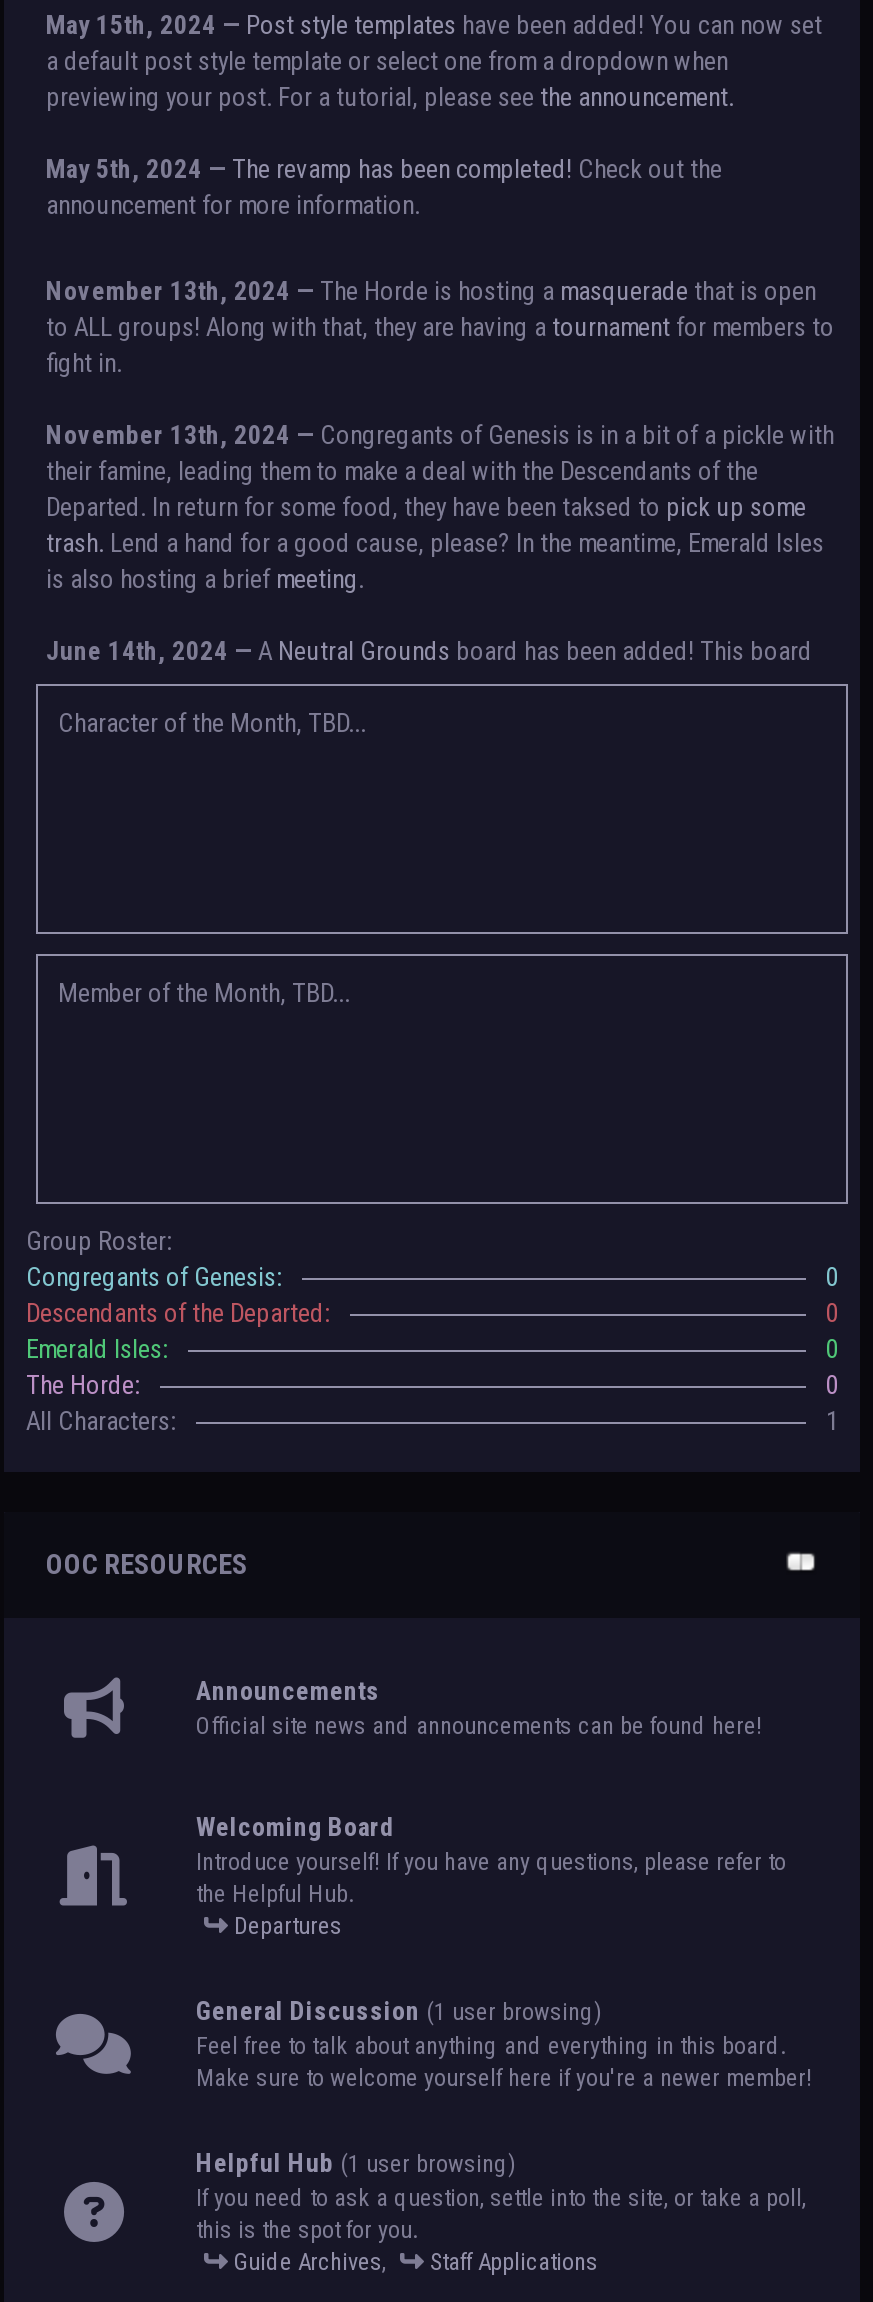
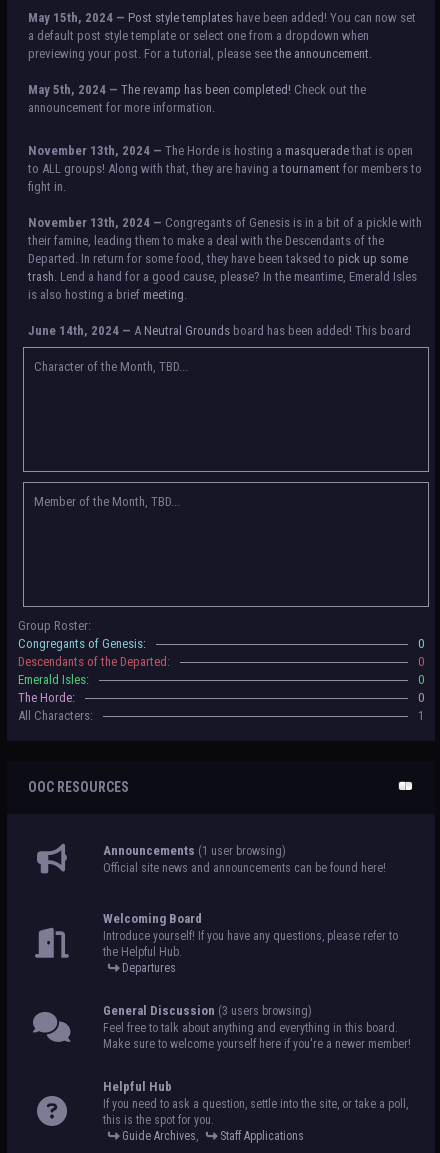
[196,1676,380,1706] Announcements -> [103,843,286,858] Announcements (1 user browsing)
[196,1996,602,2026] General Discussion (1 user browsing) -> [103,1003,312,1018] General Discussion (3 users browsing)
[196,2148,516,2178] Helpful Hub (1 user browsing) -> [103,1079,172,1094] Helpful Hub

